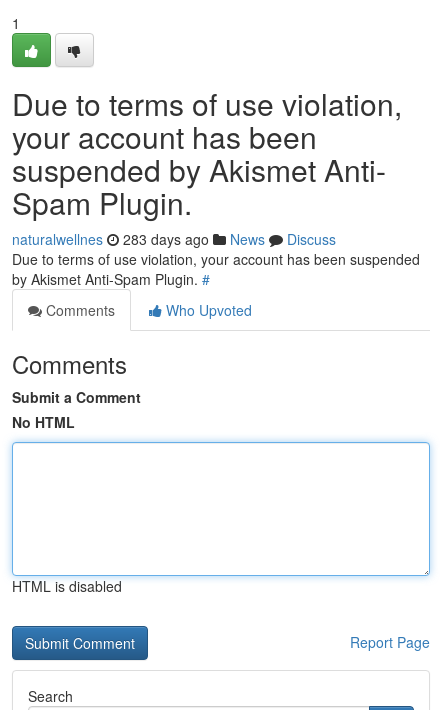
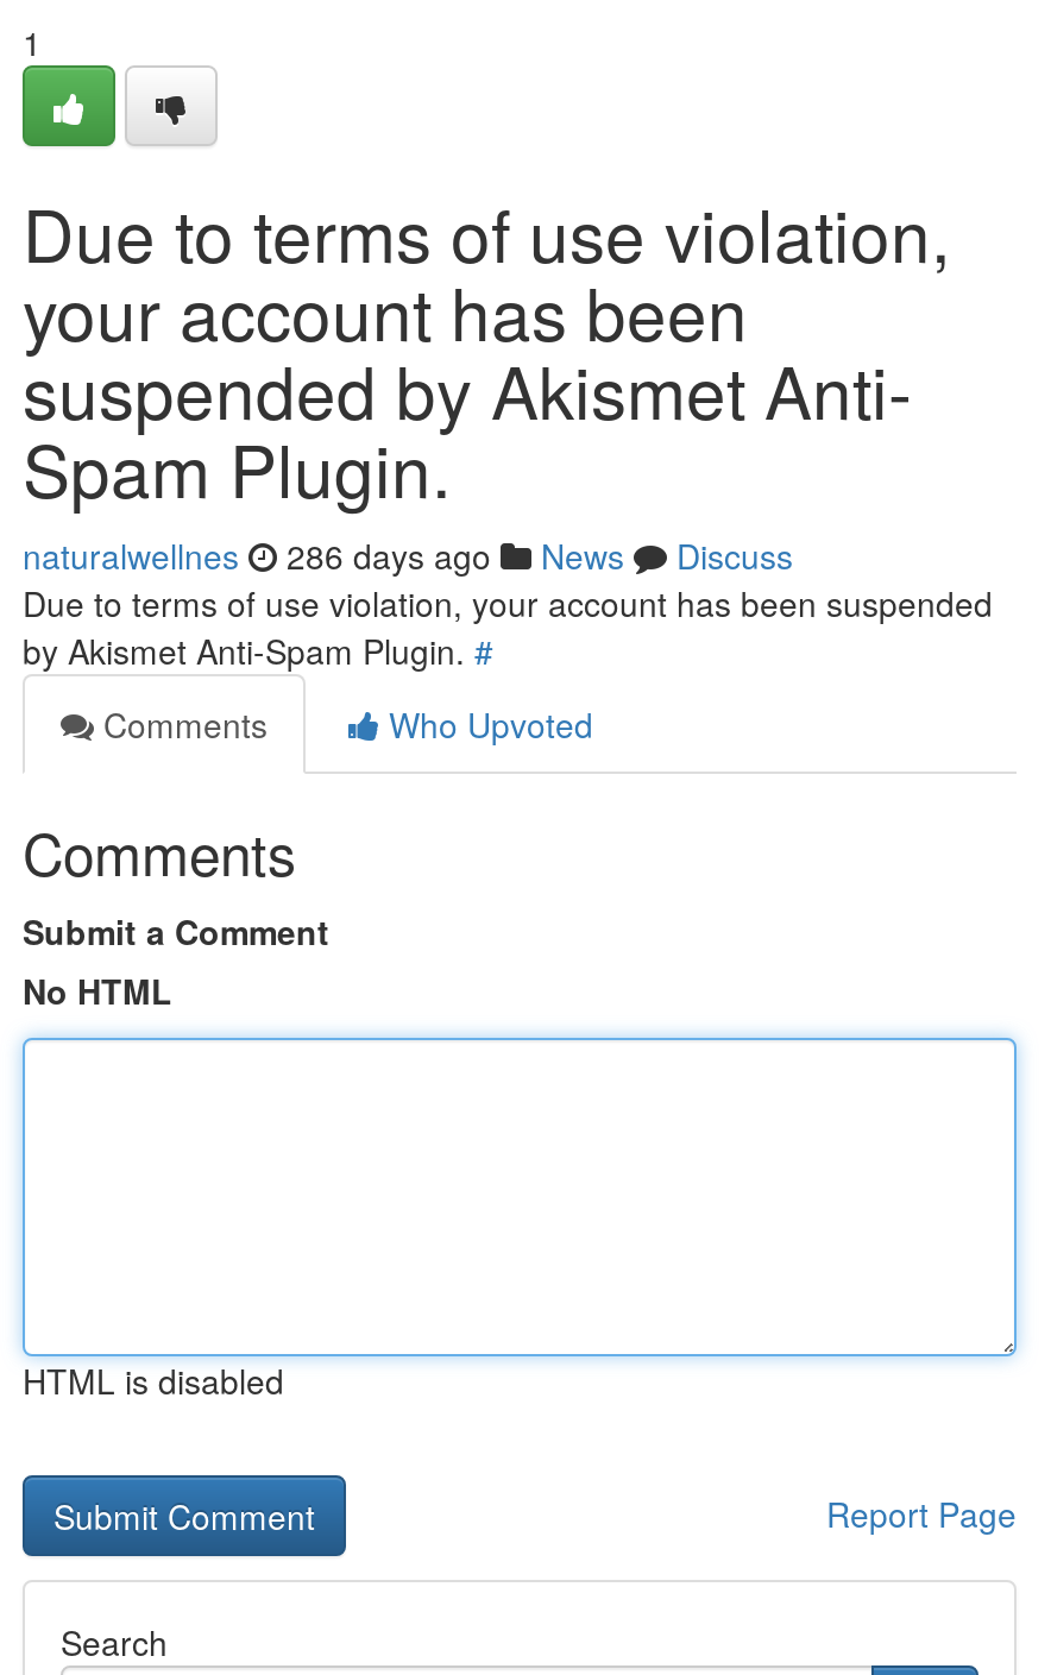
[12,229,336,249] naturalwellnes 283 days ago News Discuss -> [23,531,793,579] naturalwellnes 286 days ago News Discuss

